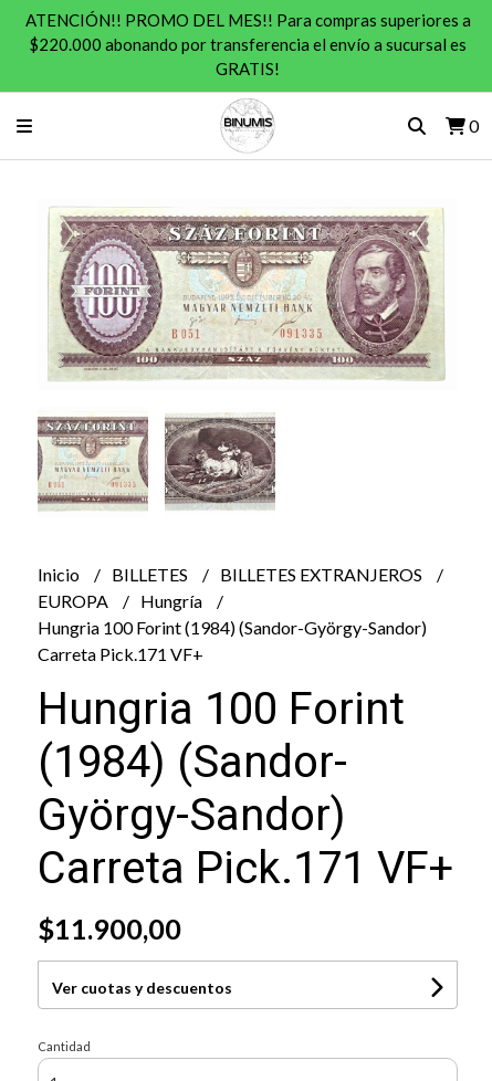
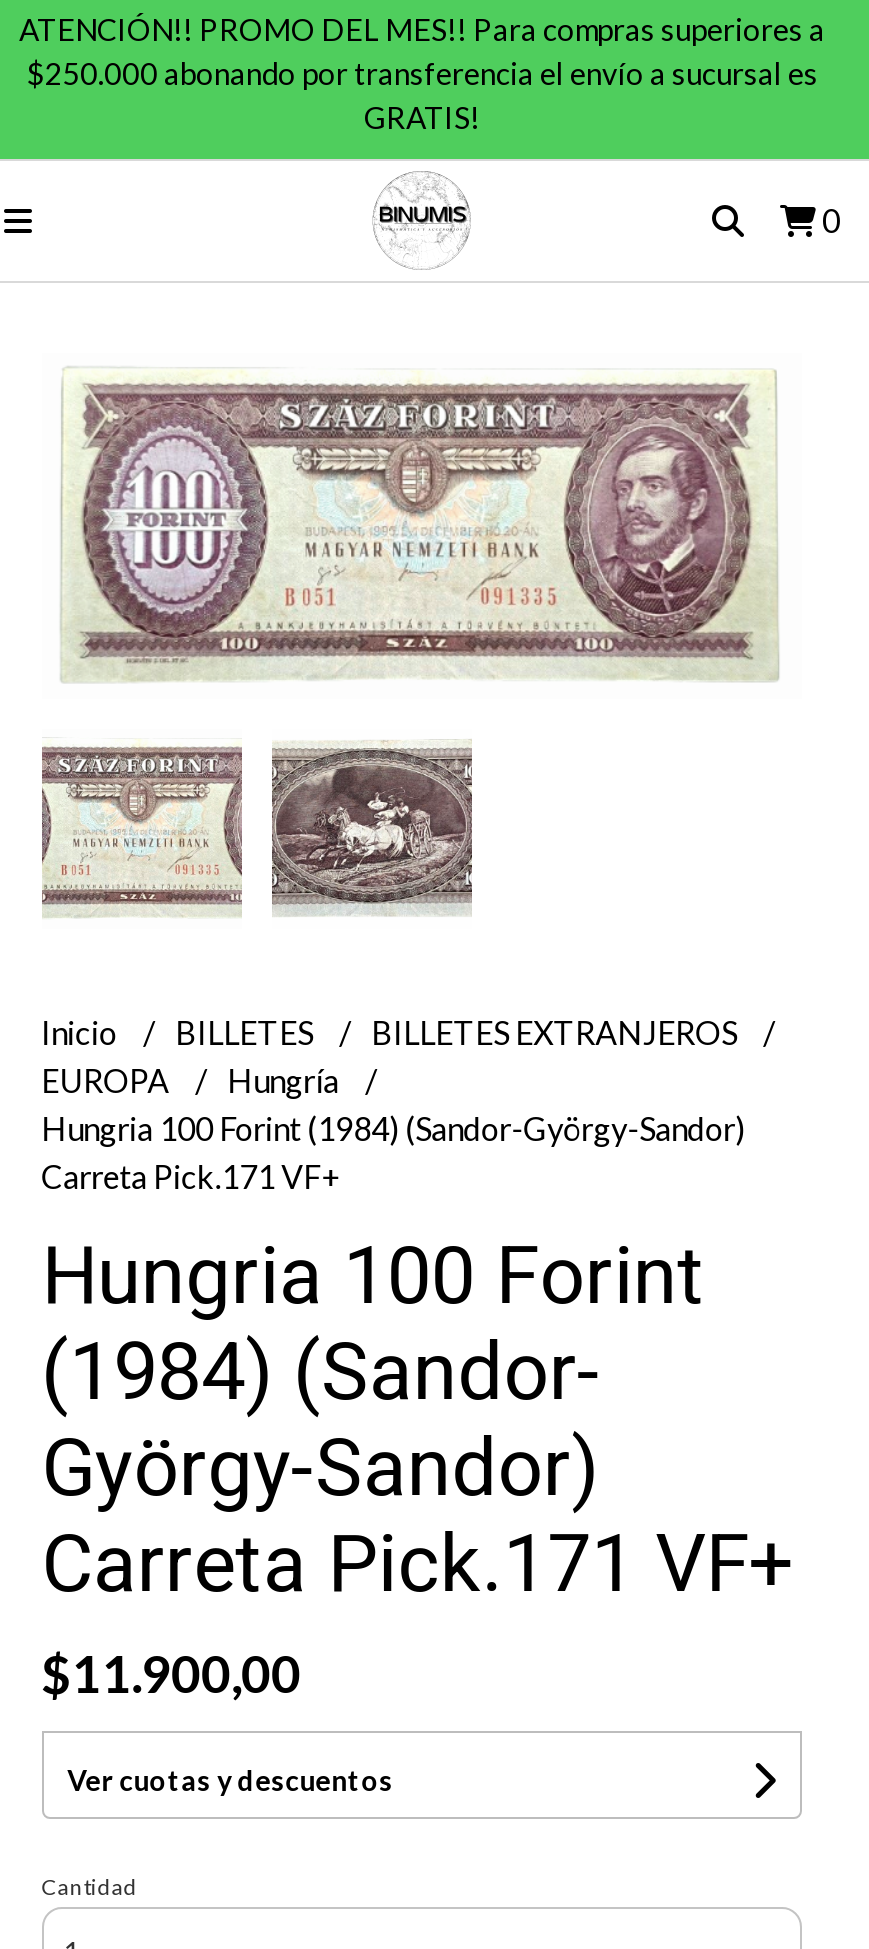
[29,34,467,54] $220.000 abonando por transferencia el envío a sucursal es -> [26,55,818,91] $250.000 abonando por transferencia el envío a sucursal es

